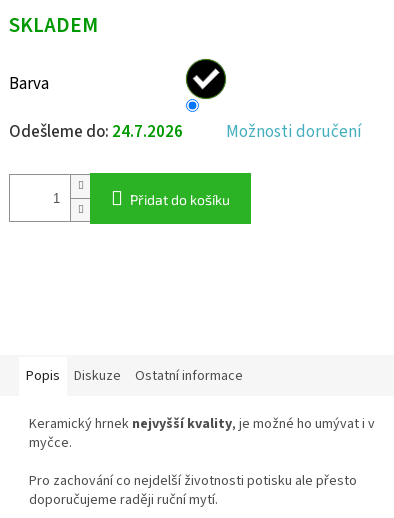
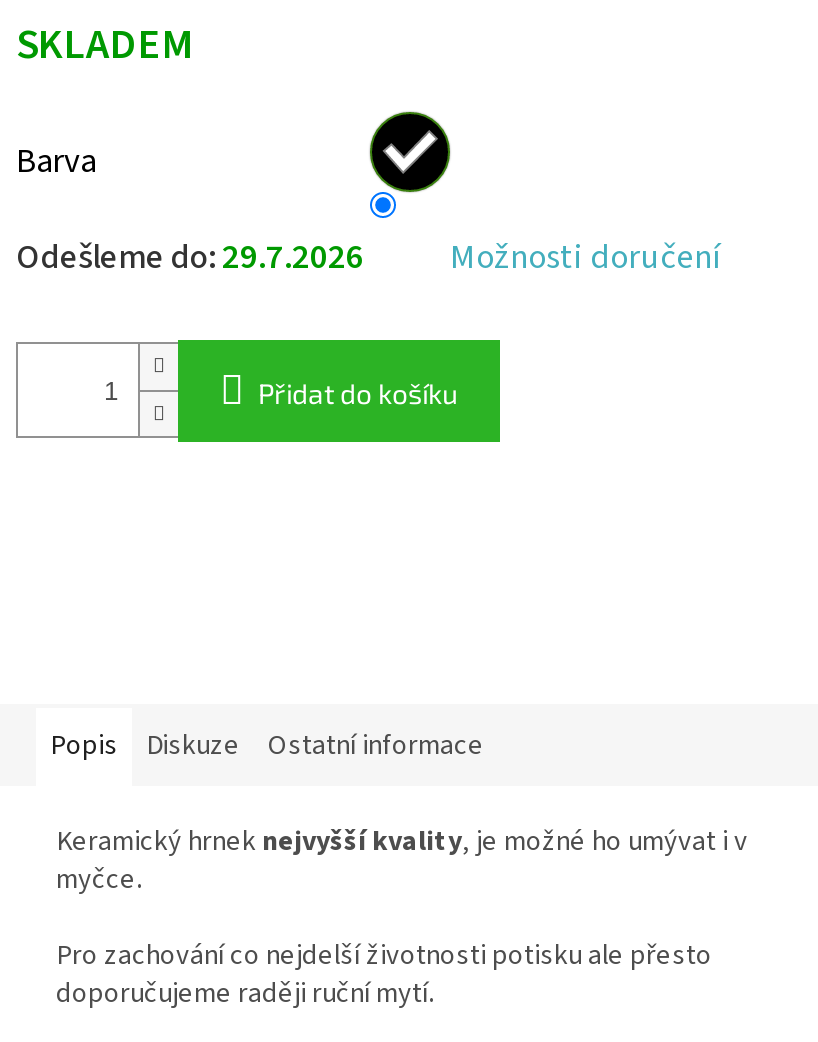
[9,119,362,143] Odešleme do: 24.7.2026 Možnosti doručení -> [16,233,722,281] Odešleme do: 29.7.2026 Možnosti doručení

